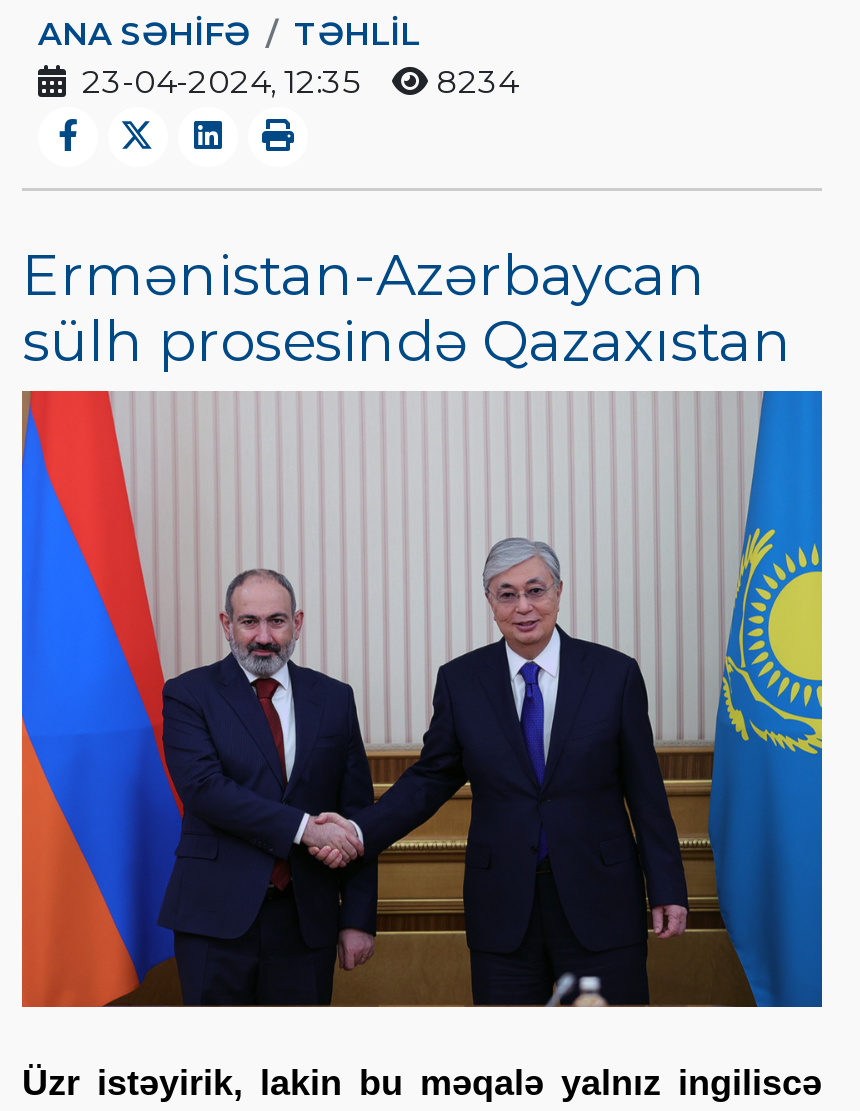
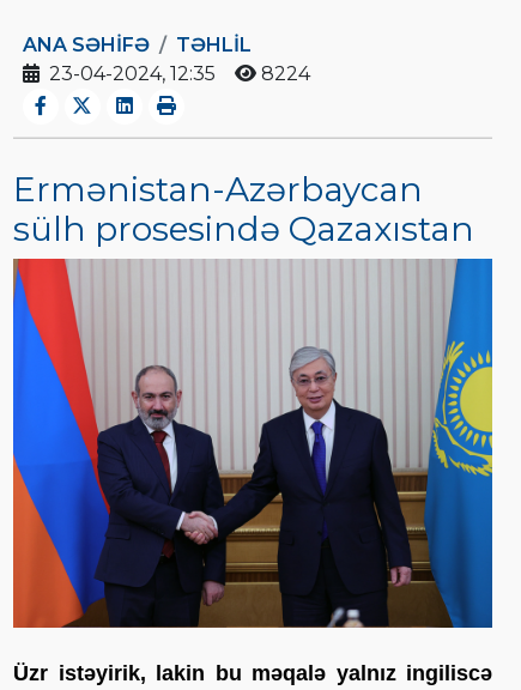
[82,63,518,101] 23-04-2024, 12:35 8234 -> [49,62,310,85] 23-04-2024, 12:35 8224

